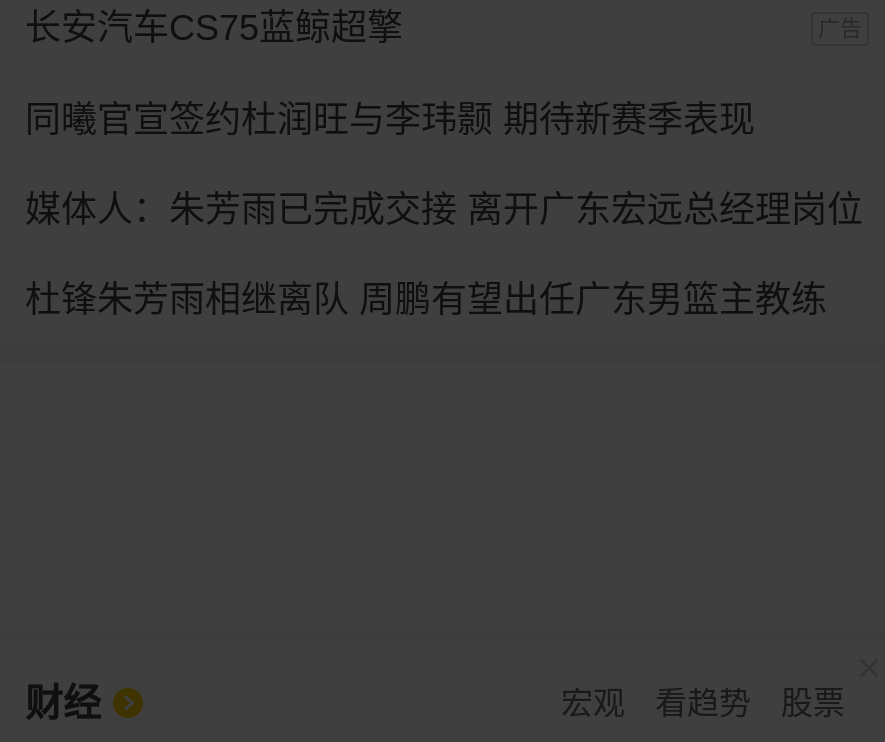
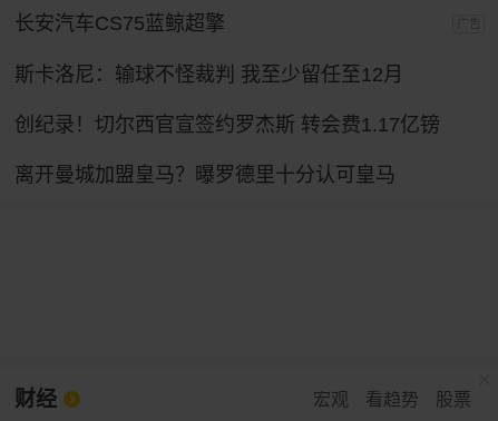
[25,100,755,140] 同曦官宣签约杜润旺与李玮颢 期待新赛季表现 -> [14,63,403,86] 斯卡洛尼：输球不怪裁判 我至少留任至12月
[25,190,863,230] 媒体人：朱芳雨已完成交接 离开广东宏远总经理岗位 -> [14,113,440,136] 创纪录！切尔西官宣签约罗杰斯 转会费1.17亿镑
[25,280,827,320] 杜锋朱芳雨相继离队 周鹏有望出任广东男篮主教练 -> [14,163,396,186] 离开曼城加盟皇马？曝罗德里十分认可皇马

